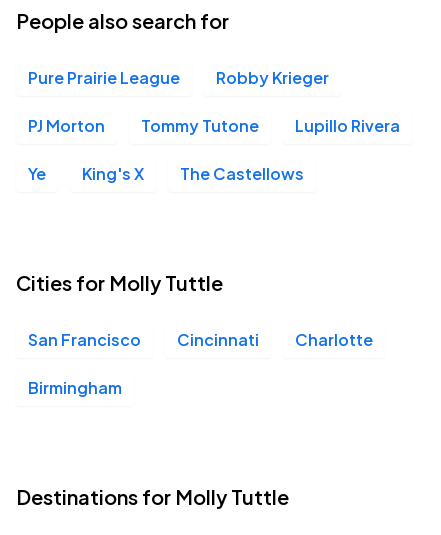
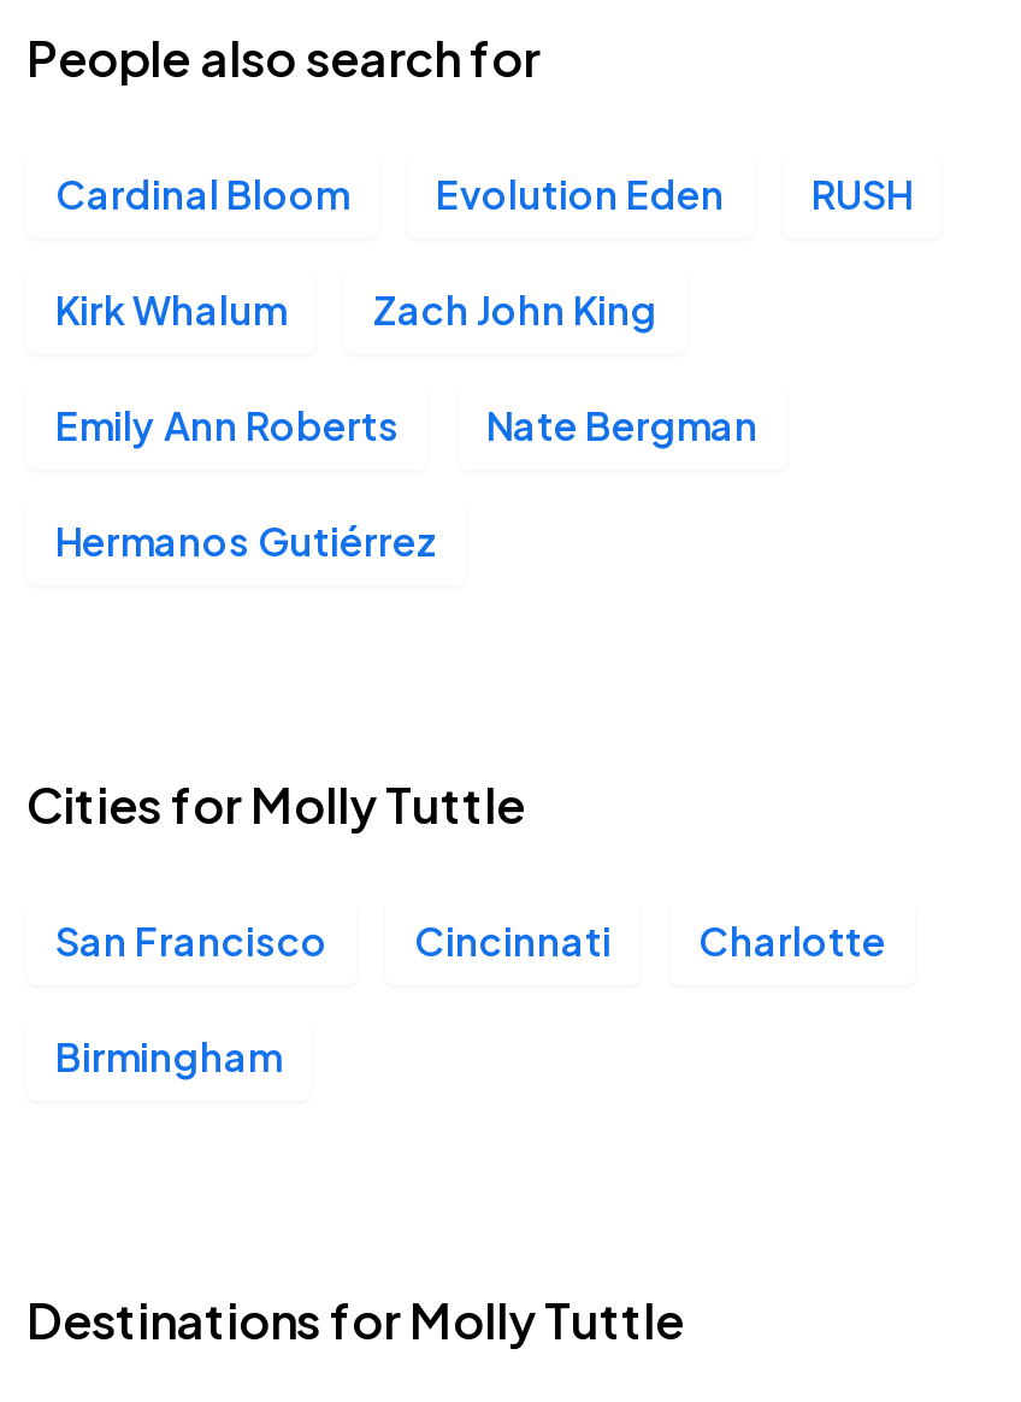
[28,67,400,184] Pure Prairie League | Robby Krieger | PJ Morton | Tommy Tutone | Lupillo Rivera | Ye | King's X | The Castellows -> [55,169,913,566] Cardinal Bloom | Evolution Eden | RUSH | Kirk Whalum | Zach John King | Emily Ann Roberts | Nate Bergman | Hermanos Gutiérrez

